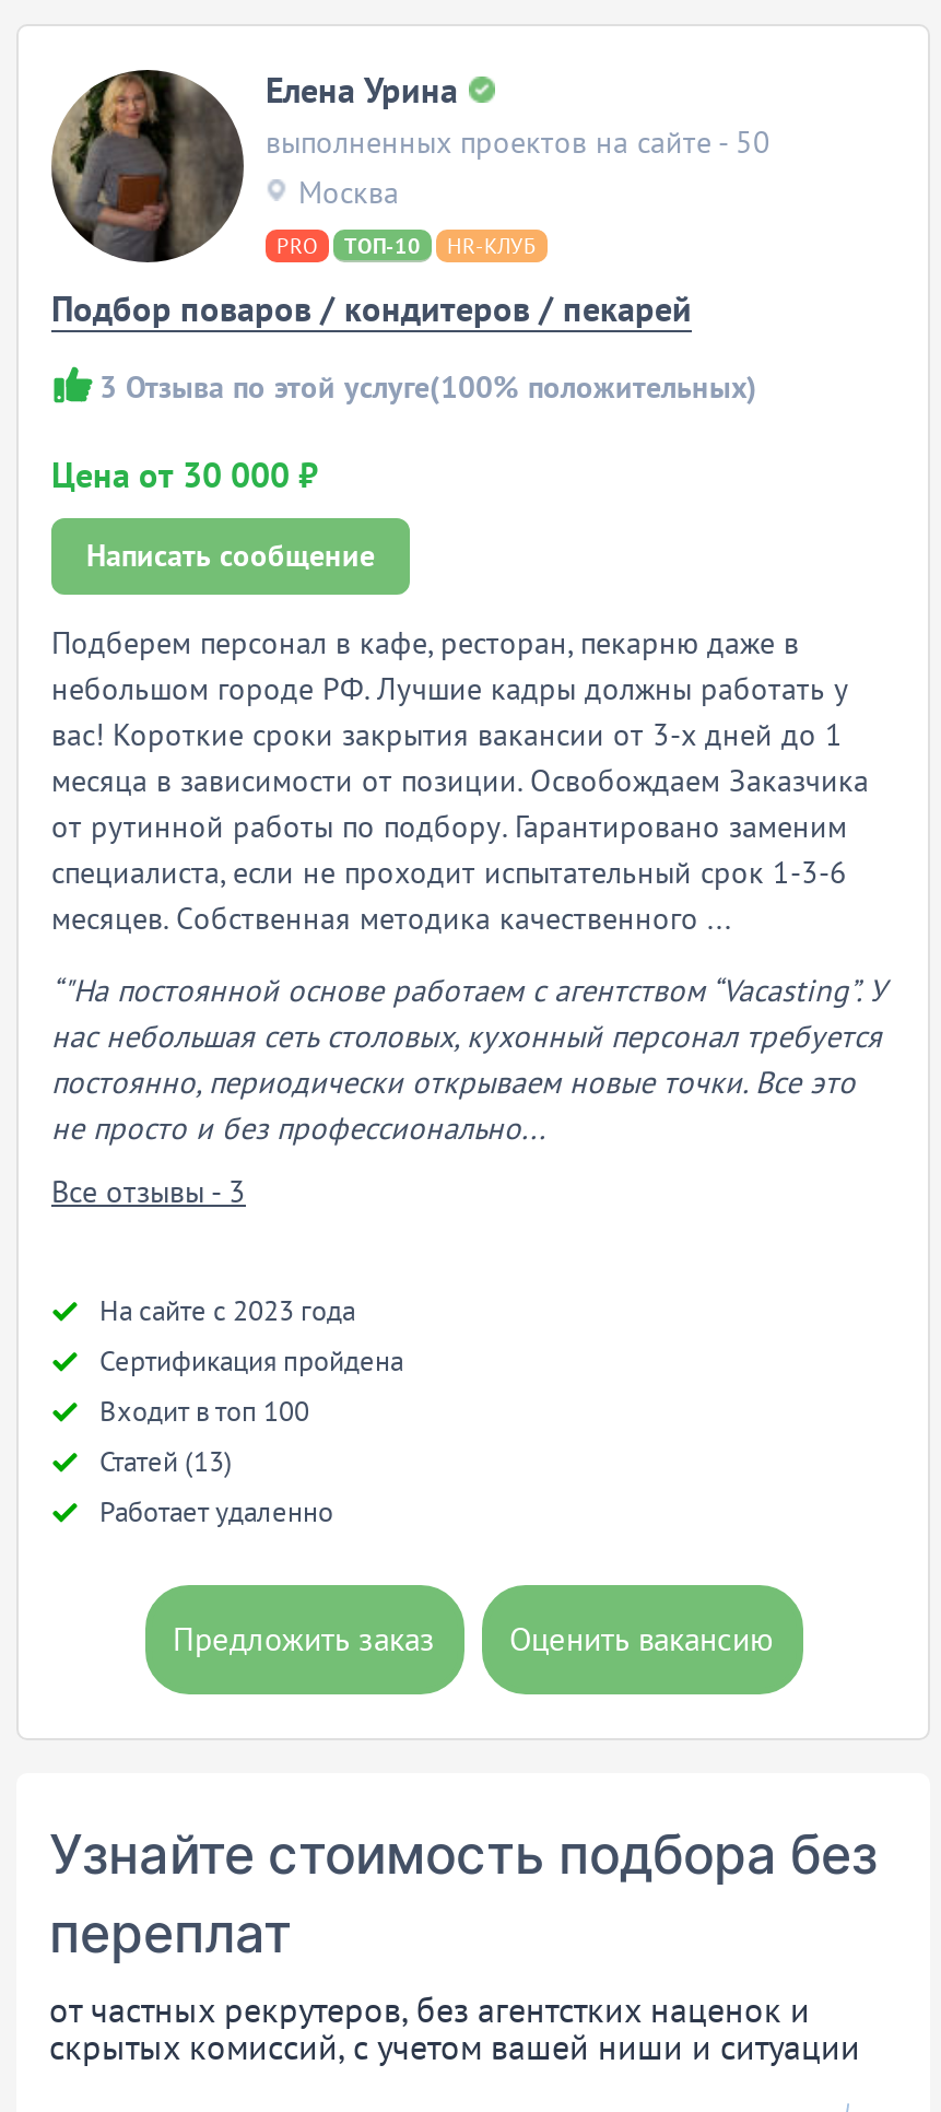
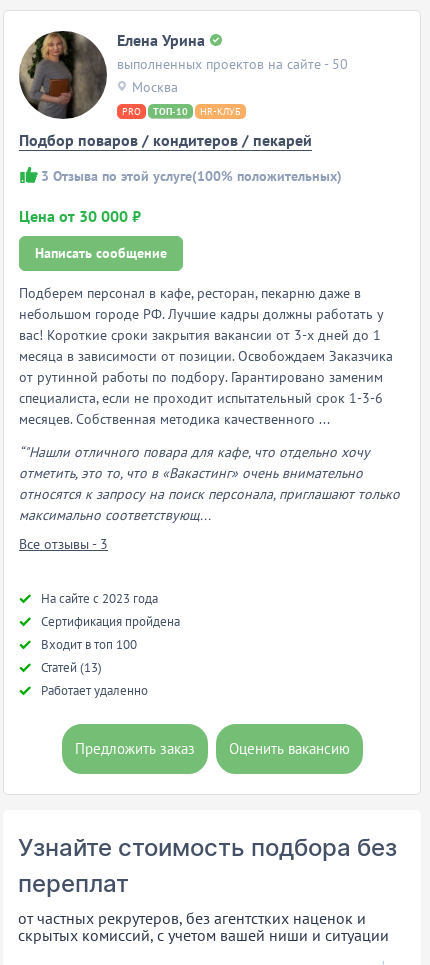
[51,970,886,1147] “"На постоянной основе работаем с агентством “Vacasting”. У | нас небольшая сеть столовых, кухонный персонал требуется | постоянно, периодически открываем новые точки. Все это | не просто и без профессионально... -> [19,443,400,524] “"Нашли отличного повара для кафе, что отдельно хочу | отметить, это то, что в «Вакастинг» очень внимательно | относятся к запросу на поиск персонала, приглашают только | максимально соответствующ...

